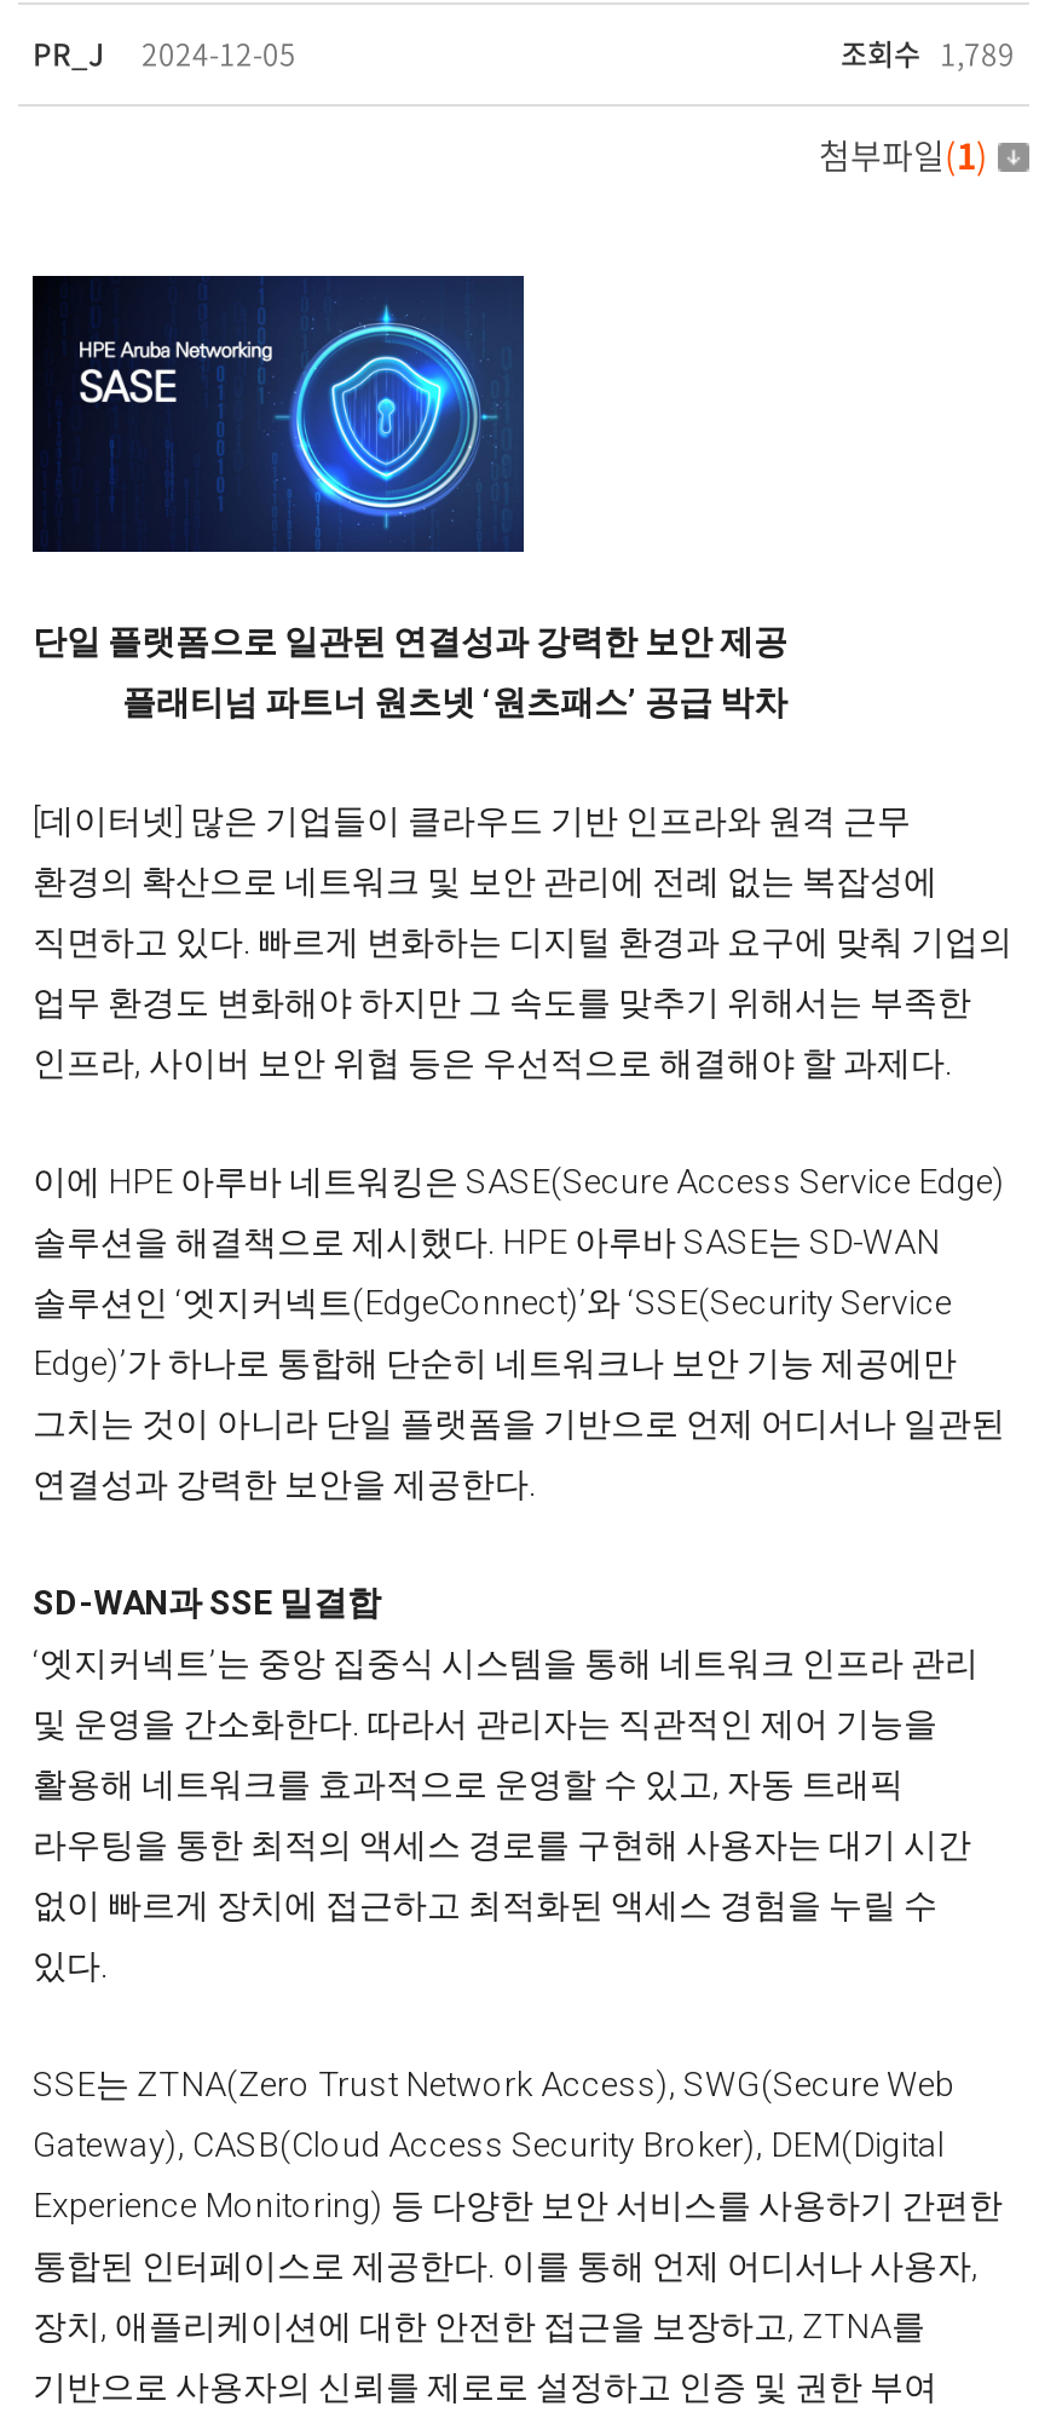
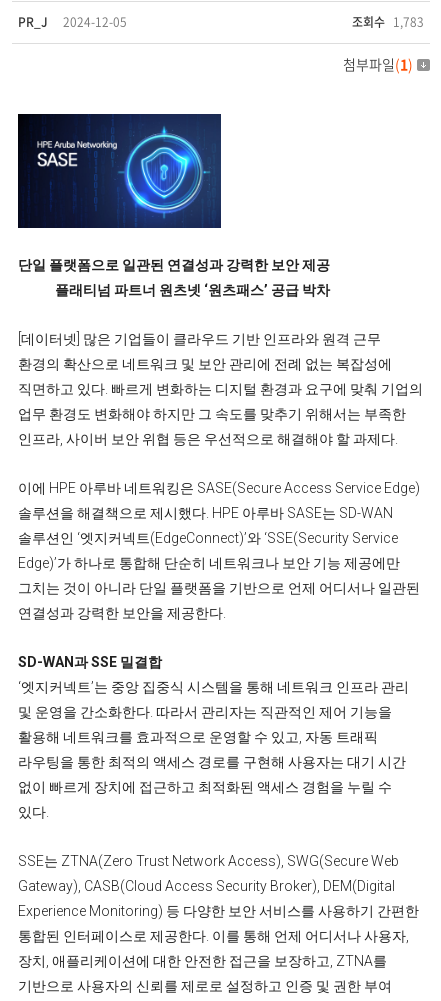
[841,31,1015,75] 조회수 1,789 -> [352,13,424,31] 조회수 1,783

